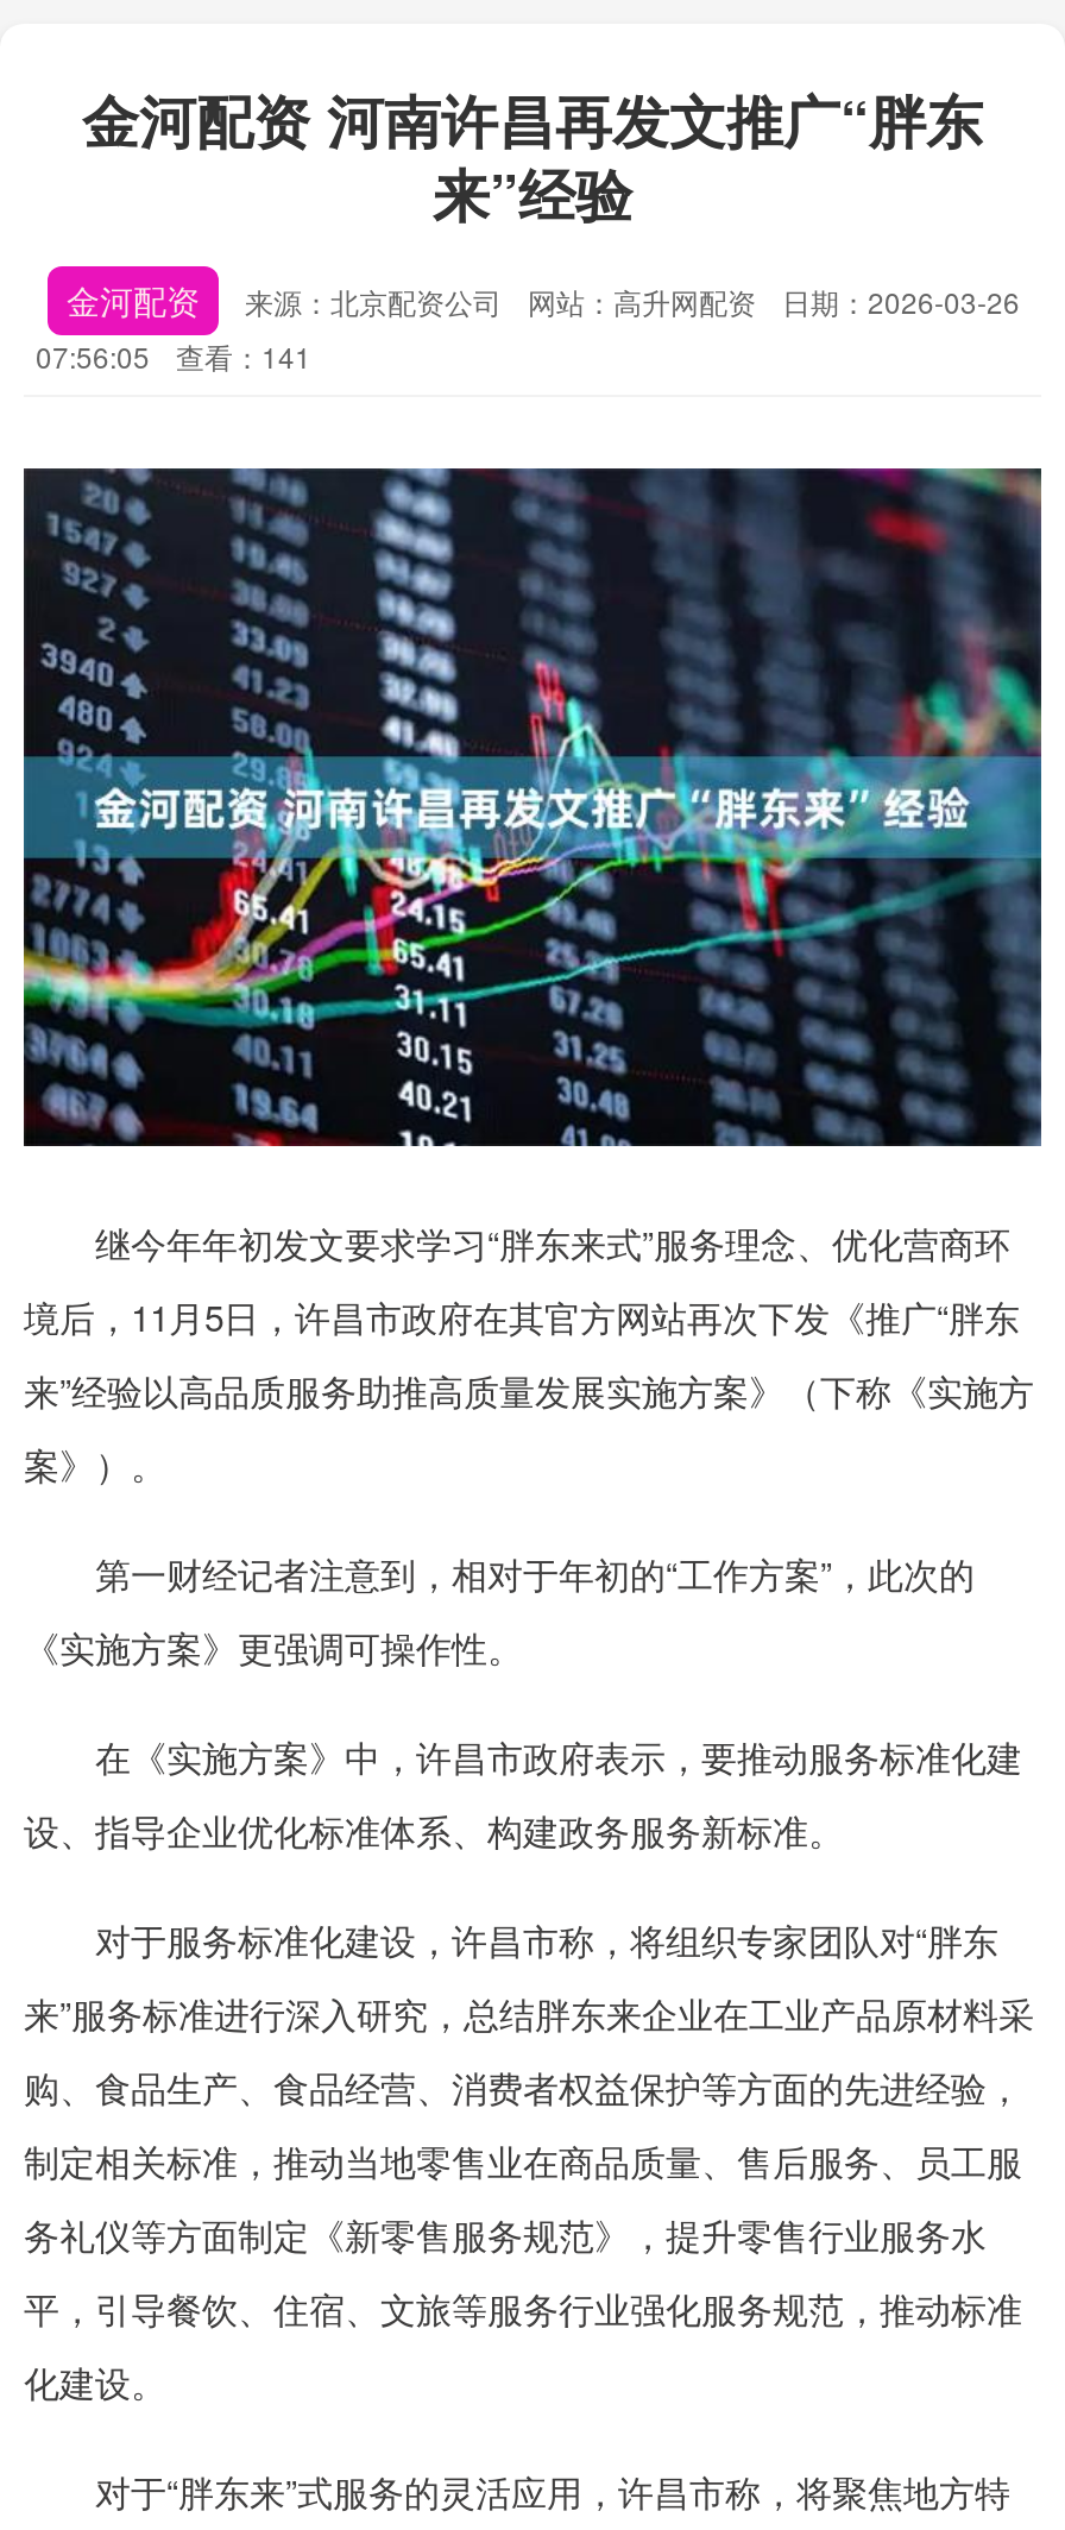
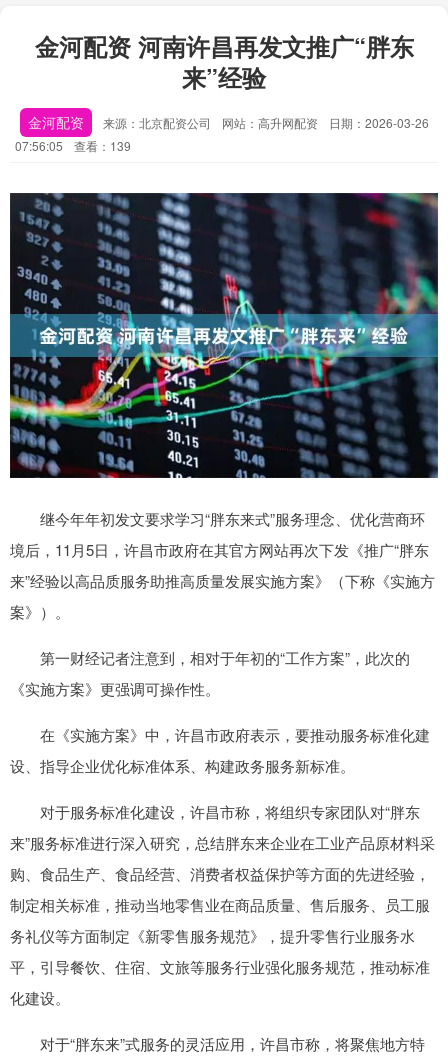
[36,335,311,376] 07:56:05 查看：141 -> [15,137,131,154] 07:56:05 查看：139

